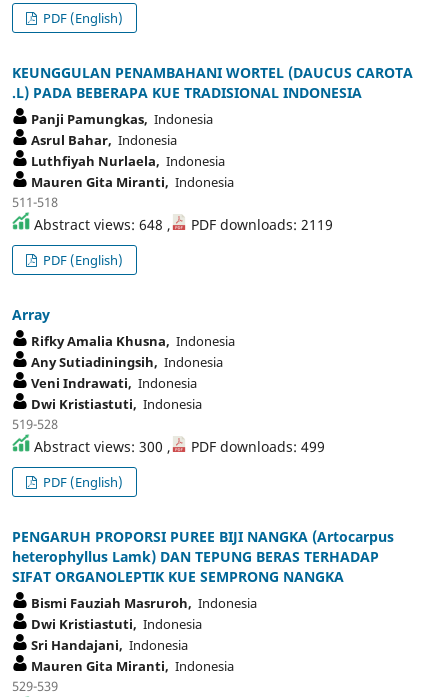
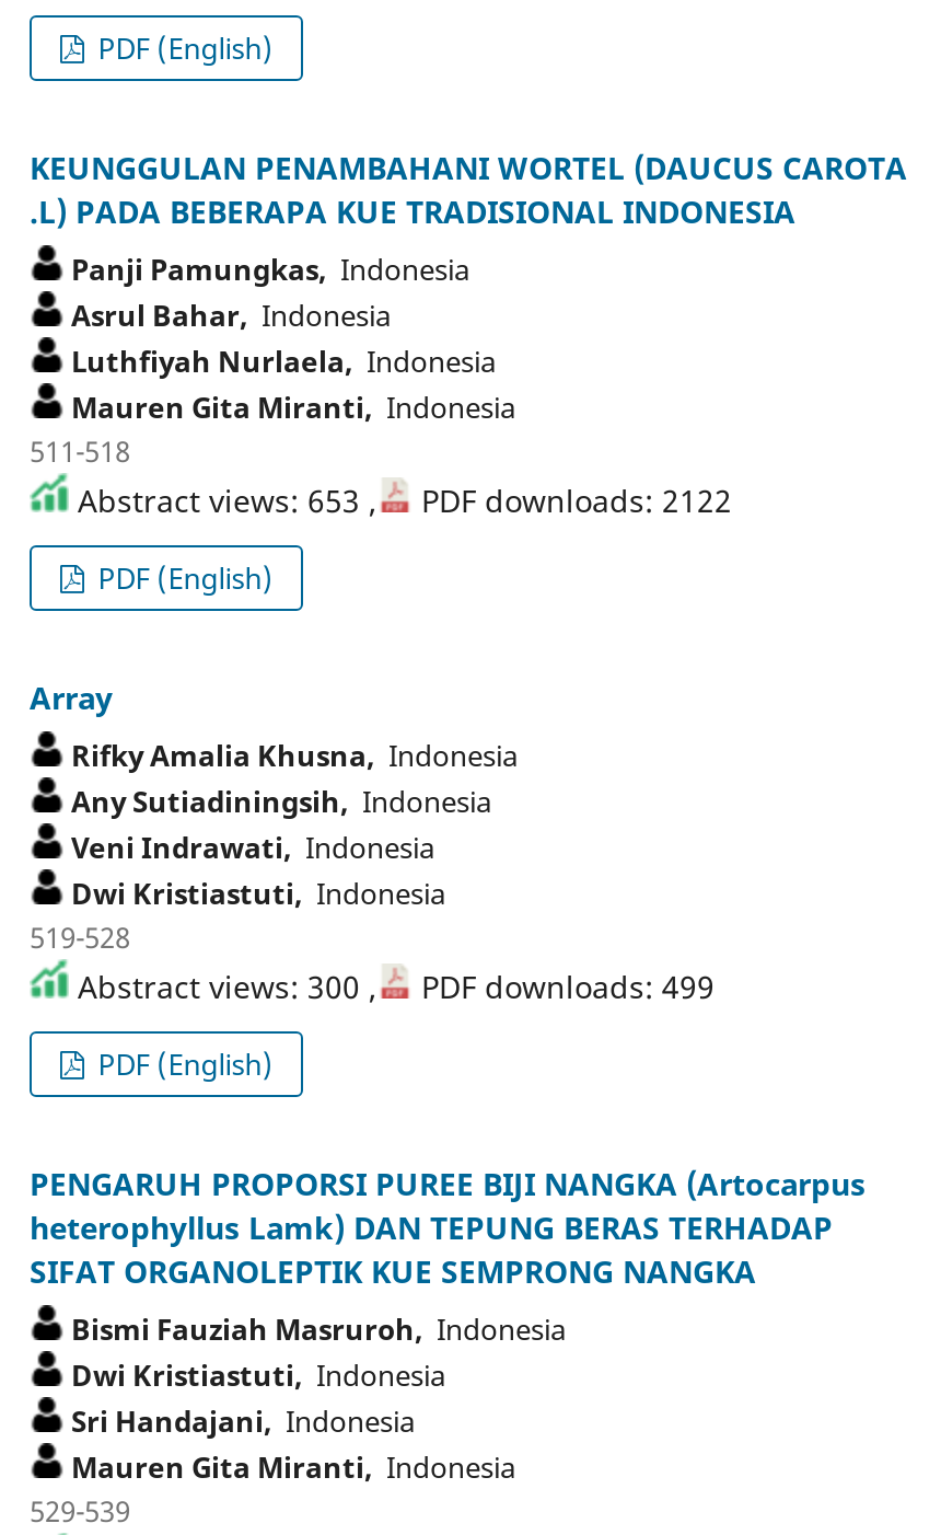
[30,215,171,234] Abstract views: 648 , -> [69,479,377,520] Abstract views: 653 ,
[187,215,333,234] PDF downloads: 2119 -> [413,479,732,520] PDF downloads: 2122

